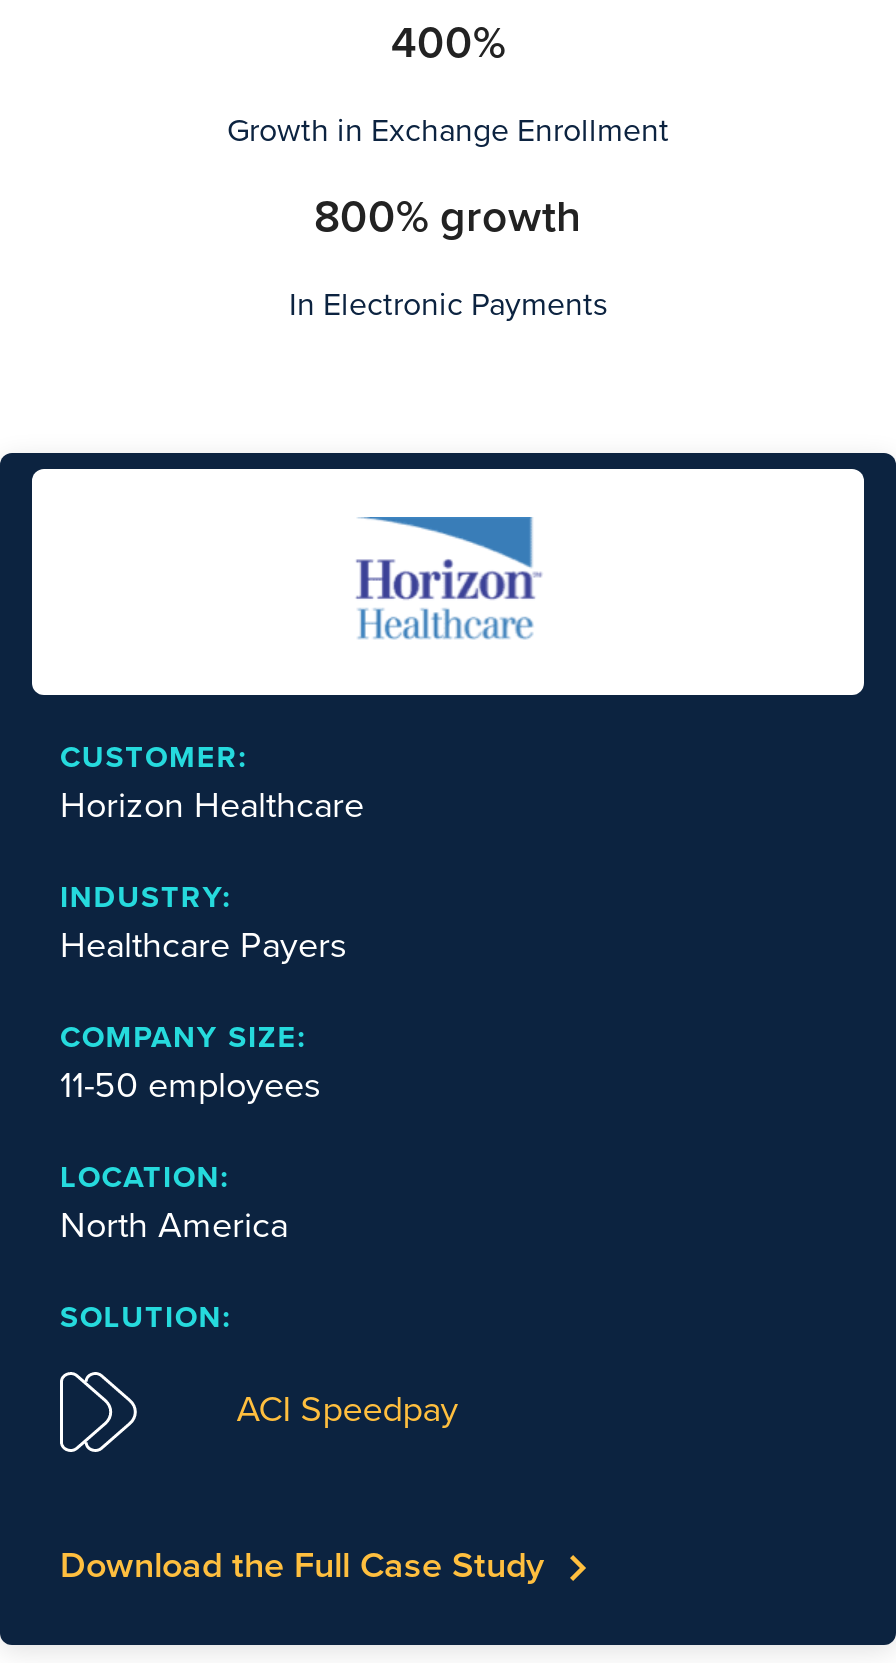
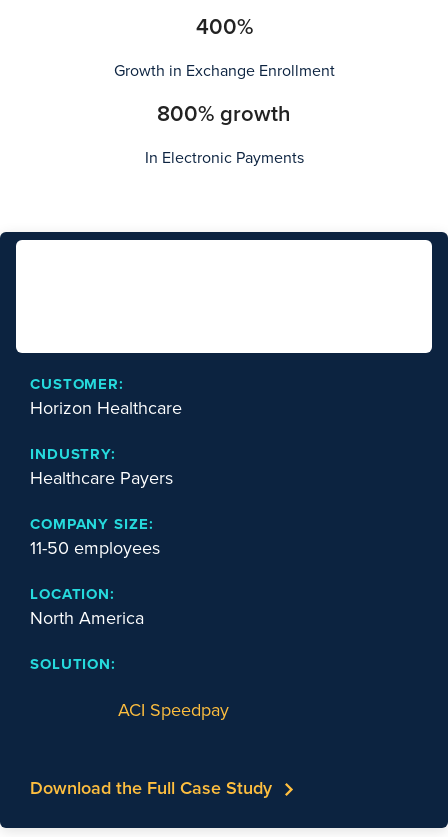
[356,515,542,639] [image] -> none
[58,1369,140,1455] [image] -> none

